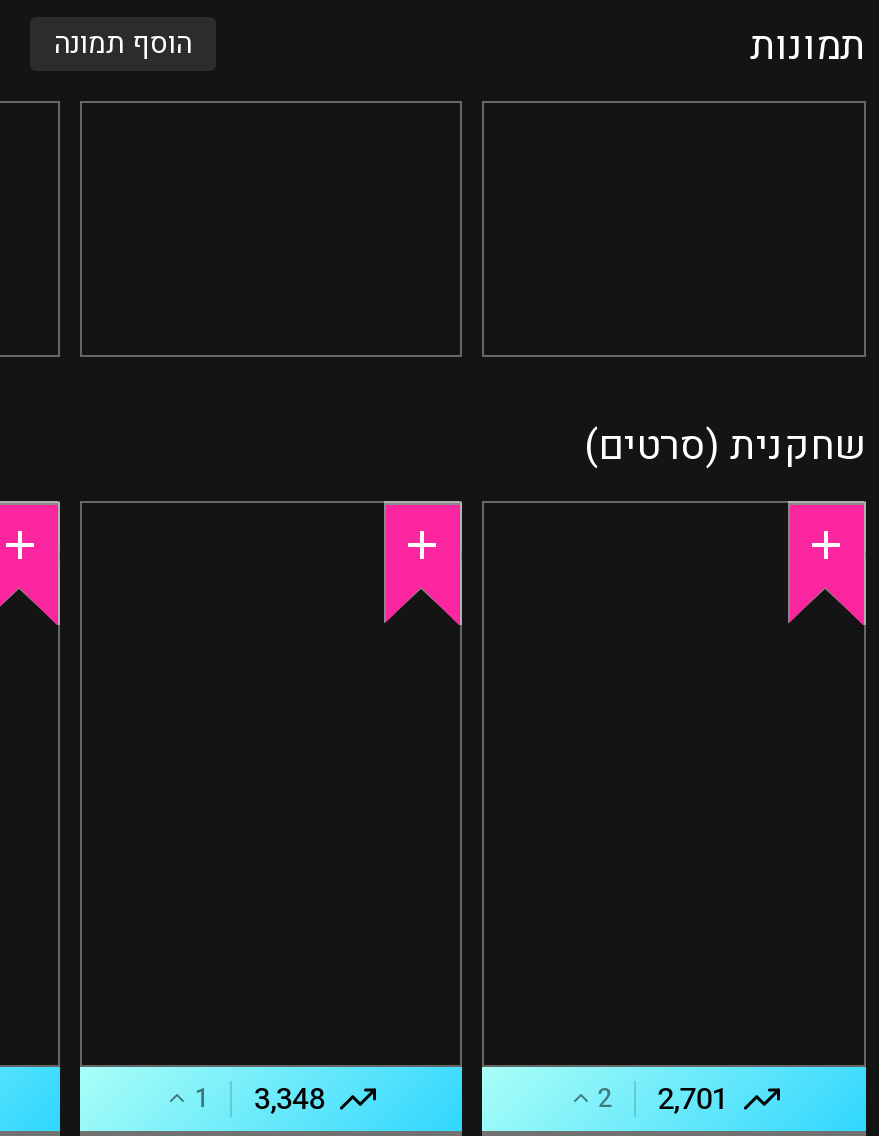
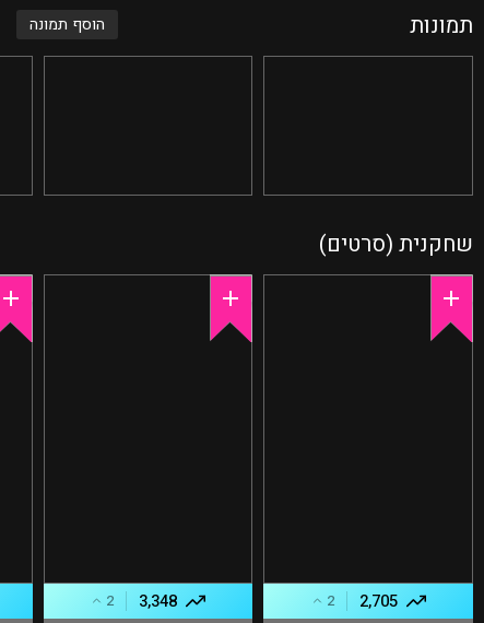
[194,1077,324,1121] 1 3,348 -> [106,589,177,613] 2 3,348
[597,1077,727,1121] 2 2,701 -> [326,589,397,613] 2 2,705

